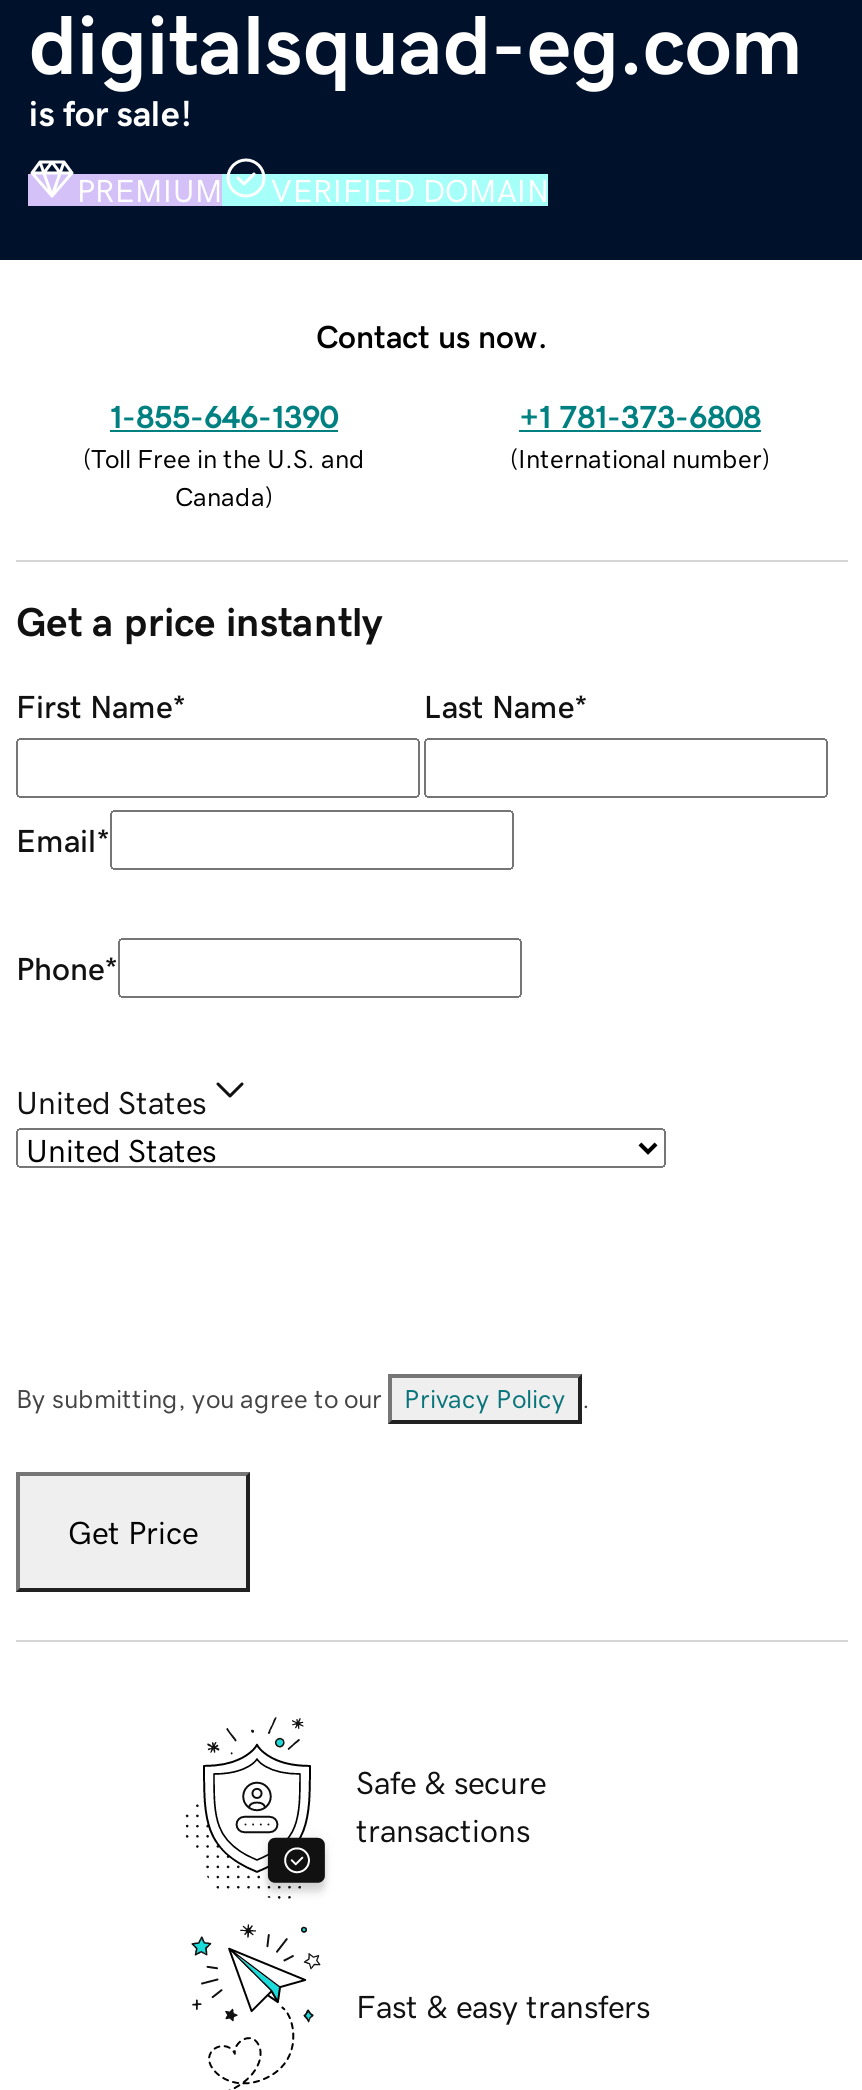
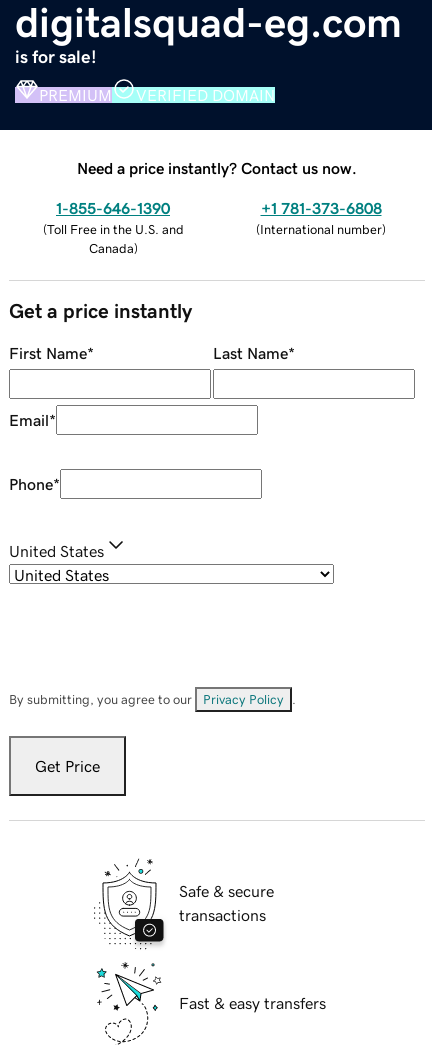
[316,319,548,351] Contact us now. -> [77,160,357,176] Need a price instantly? Contact us now.

